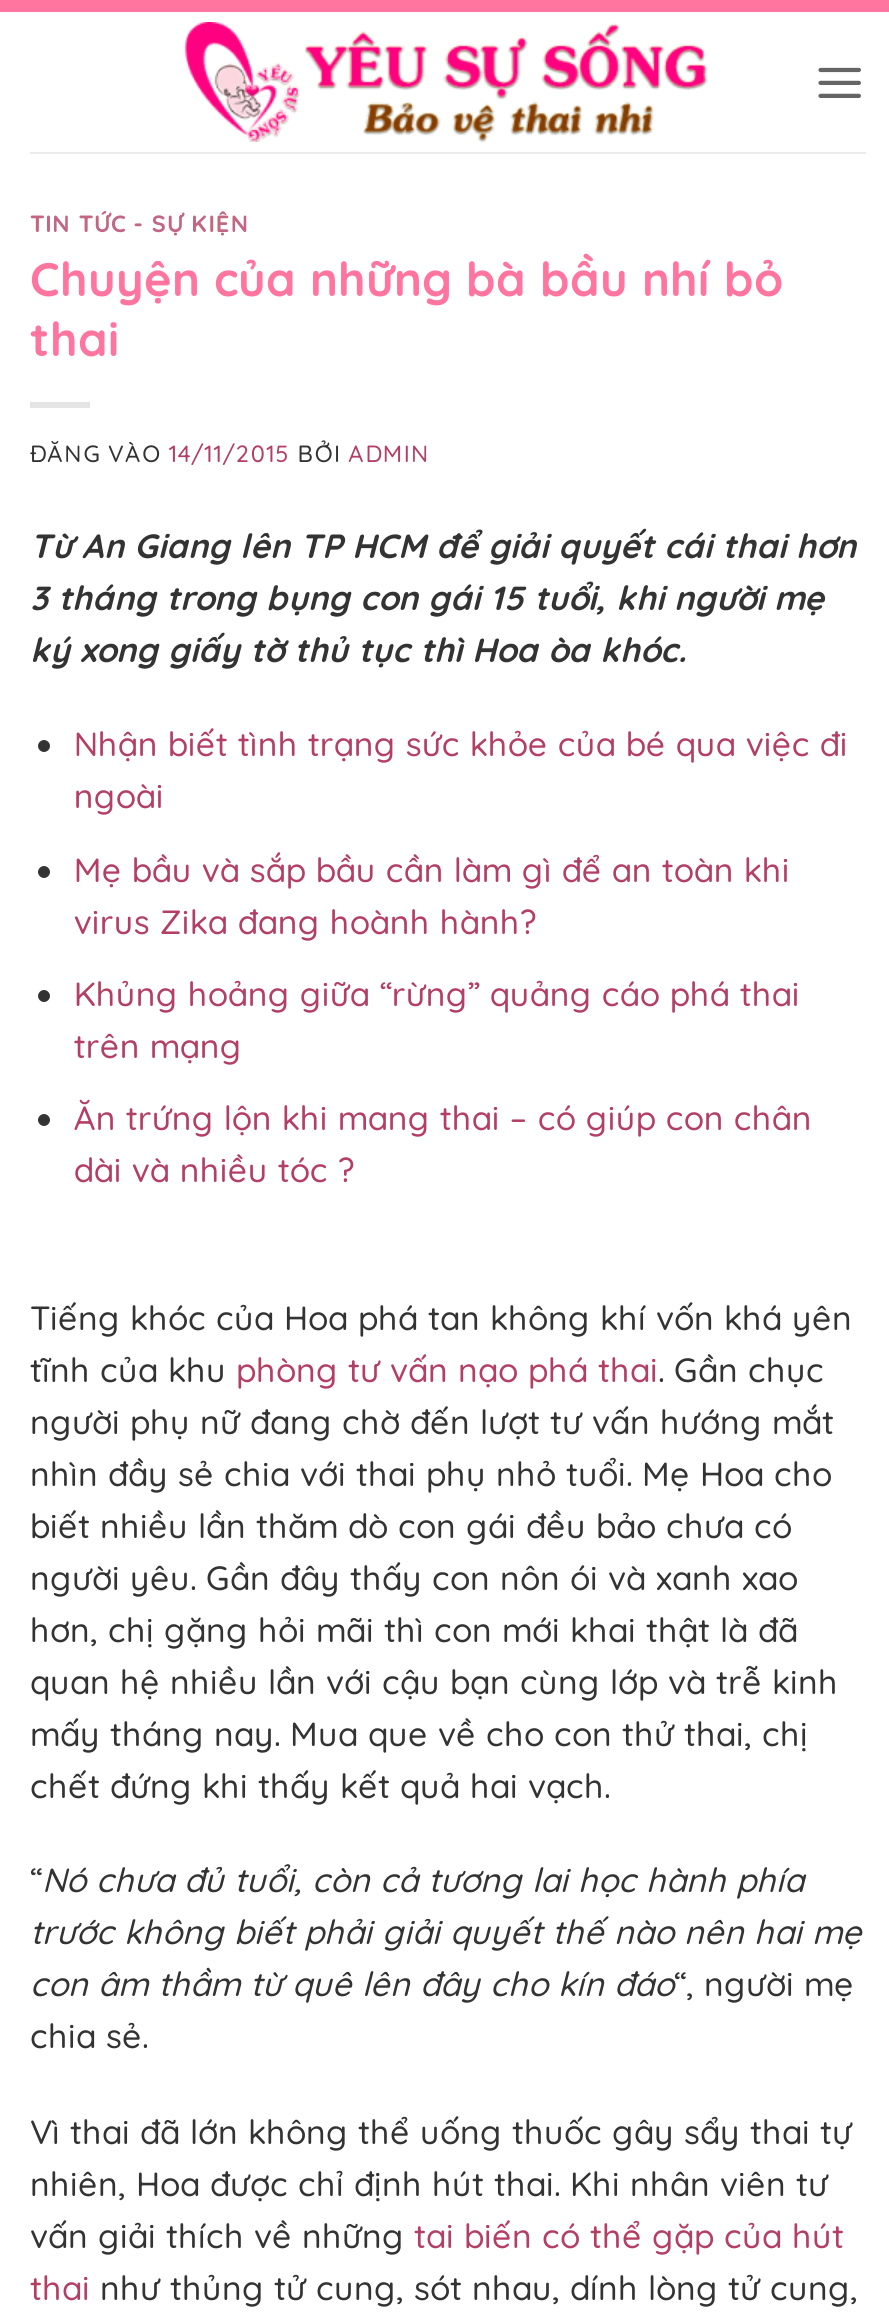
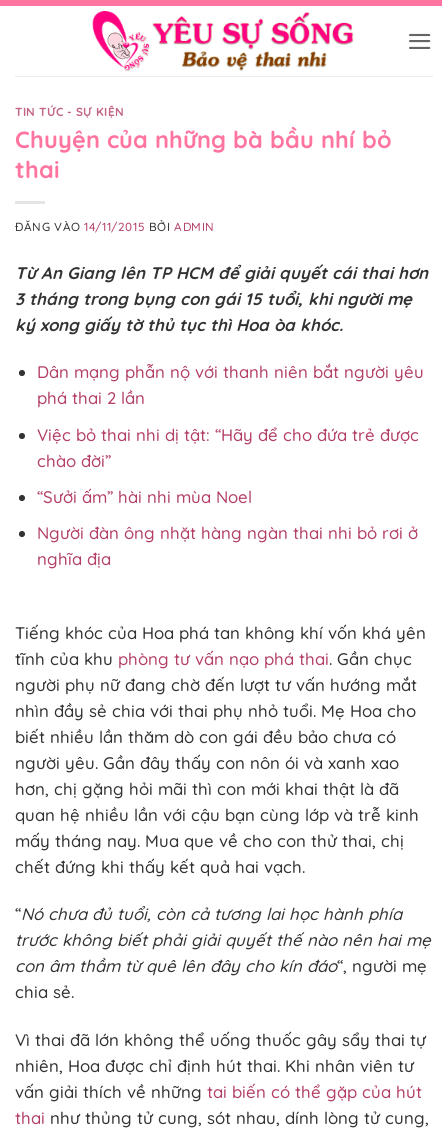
[74,723,848,817] Nhận biết tình trạng sức khỏe của bé qua việc đi | ngoài -> [37,361,424,408] Dân mạng phẫn nộ với thanh niên bắt người yêu | phá thai 2 lần
[74,847,790,941] Mẹ bầu và sắp bầu cần làm gì để an toàn khi | virus Zika đang hoành hành? -> [37,424,419,471] Việc bỏ thai nhi dị tật: “Hãy để cho đứa trẻ được | chào đời”
[74,971,800,1065] Khủng hoảng giữa “rừng” quảng cáo phá thai | trên mạng -> [37,486,252,507] “Sưởi ấm” hài nhi mùa Noel
[74,1095,812,1189] Ăn trứng lộn khi mang thai – có giúp con chân | dài và nhiều tóc ? -> [37,522,418,569] Người đàn ông nhặt hàng ngàn thai nhi bỏ rơi ở | nghĩa địa

